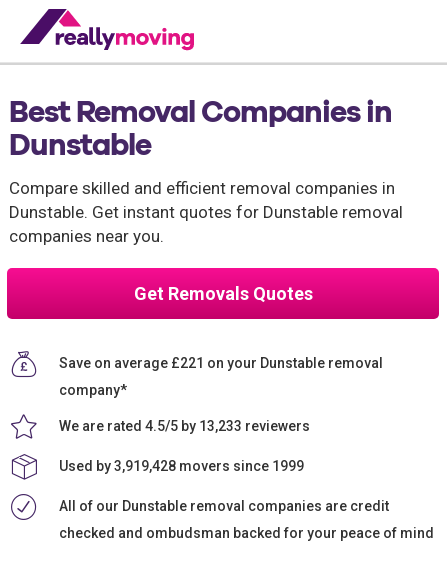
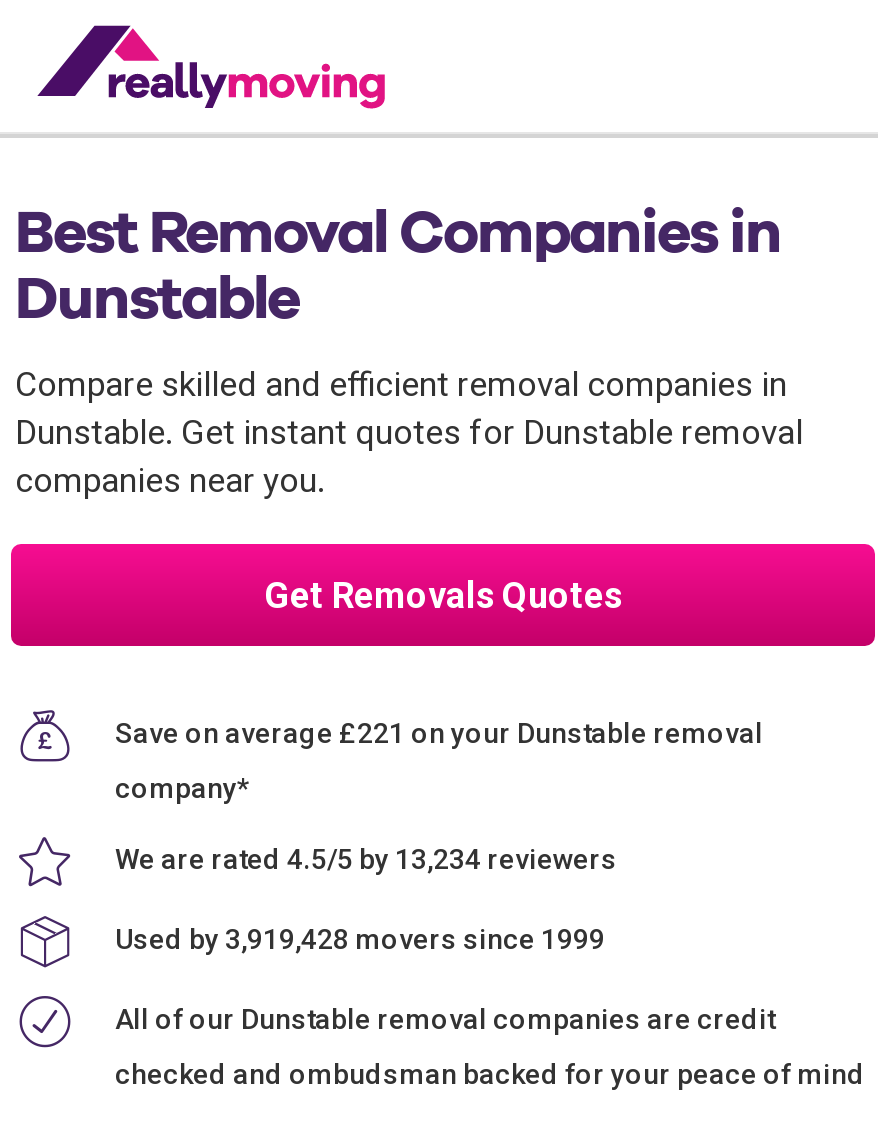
[59,418,310,434] We are rated 4.5/5 by 13,233 reviewers -> [115,843,617,875] We are rated 4.5/5 by 13,234 reviewers

